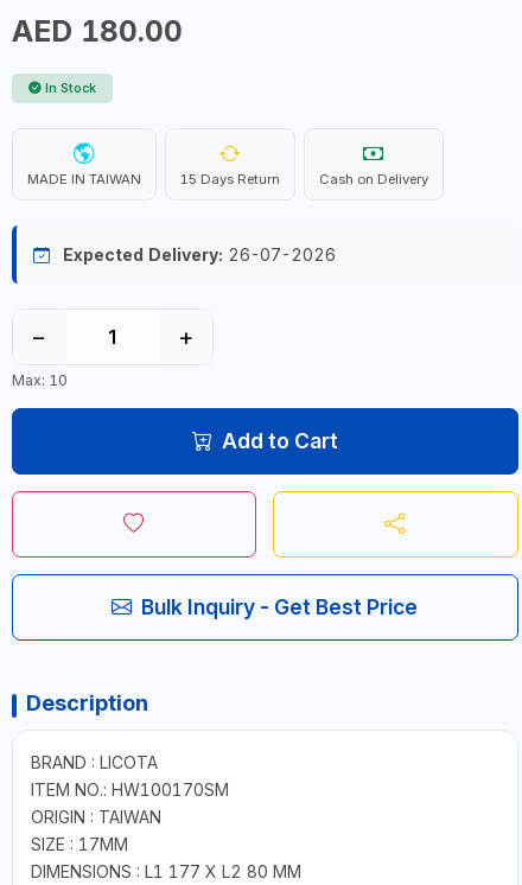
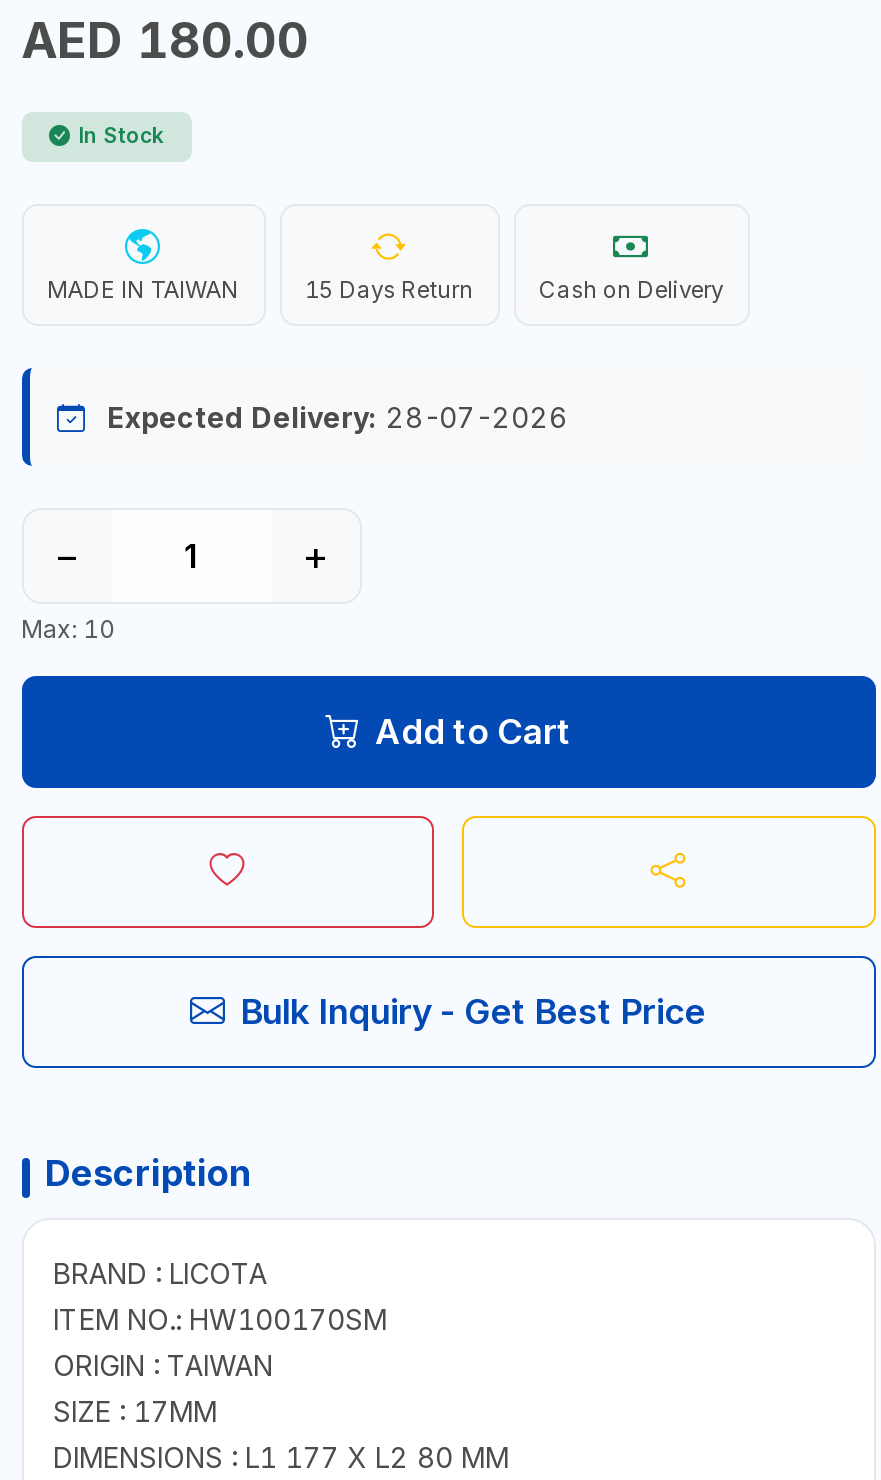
[62,244,335,265] Expected Delivery: 26-07-2026 -> [107,400,567,434] Expected Delivery: 28-07-2026

